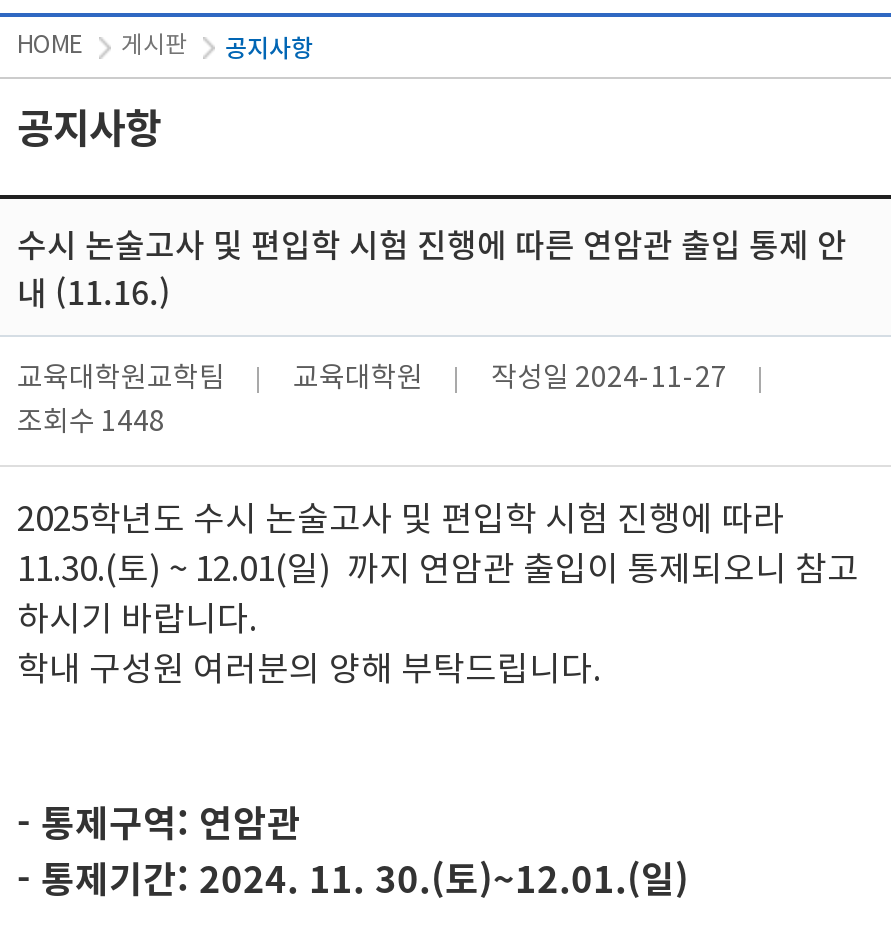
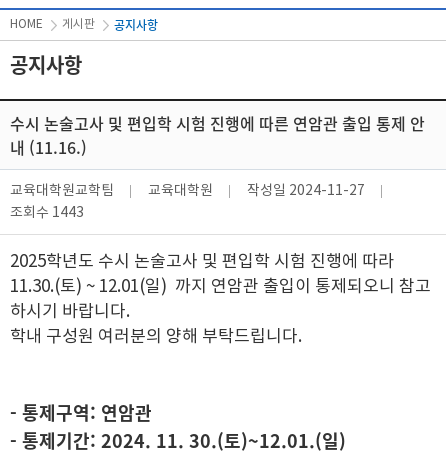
[17,407,165,439] 조회수 1448 -> [10,205,84,221] 조회수 1443

